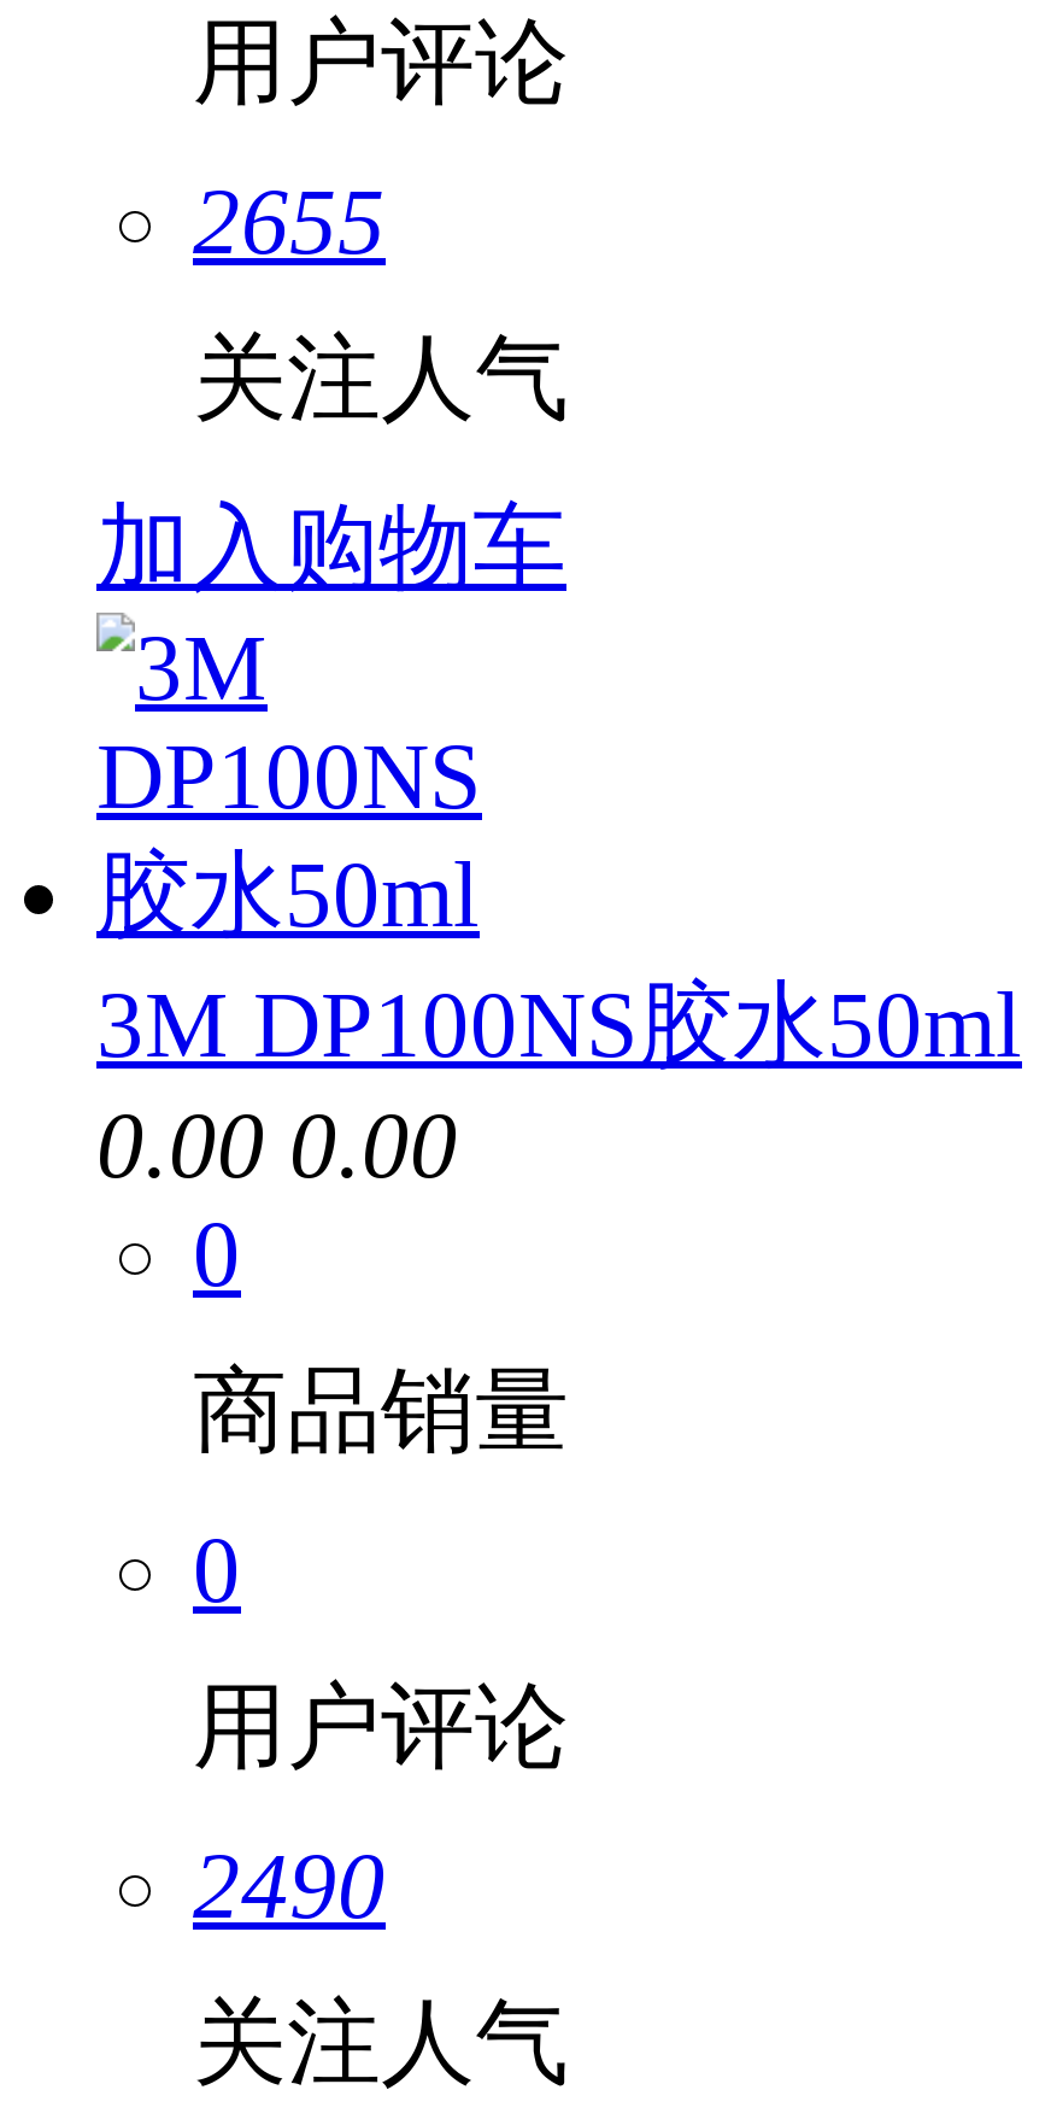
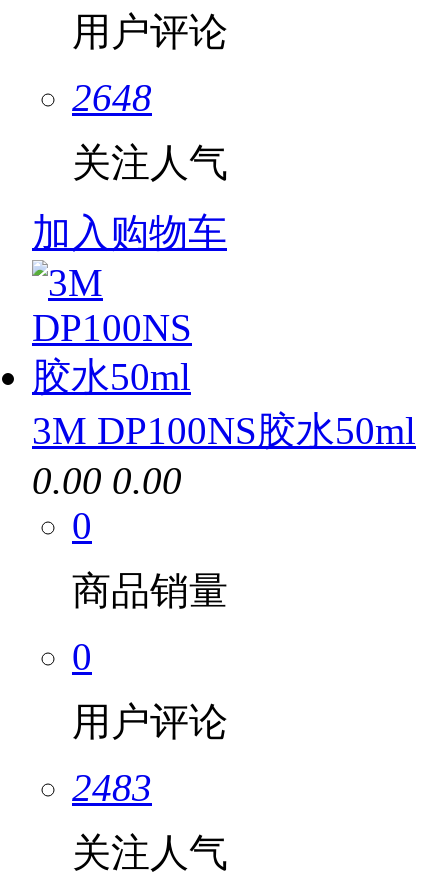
[193,170,386,274] 2655 -> [72,76,152,119] 2648
[193,1834,386,1938] 2490 -> [72,766,152,809] 2483

